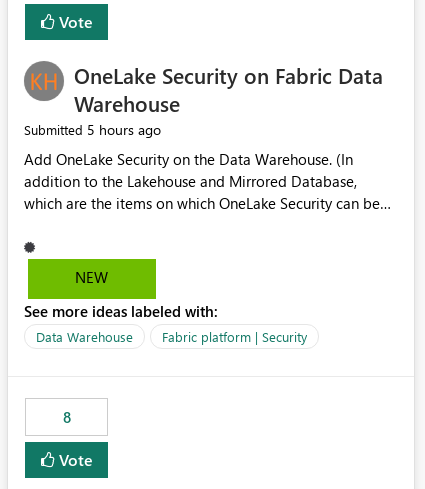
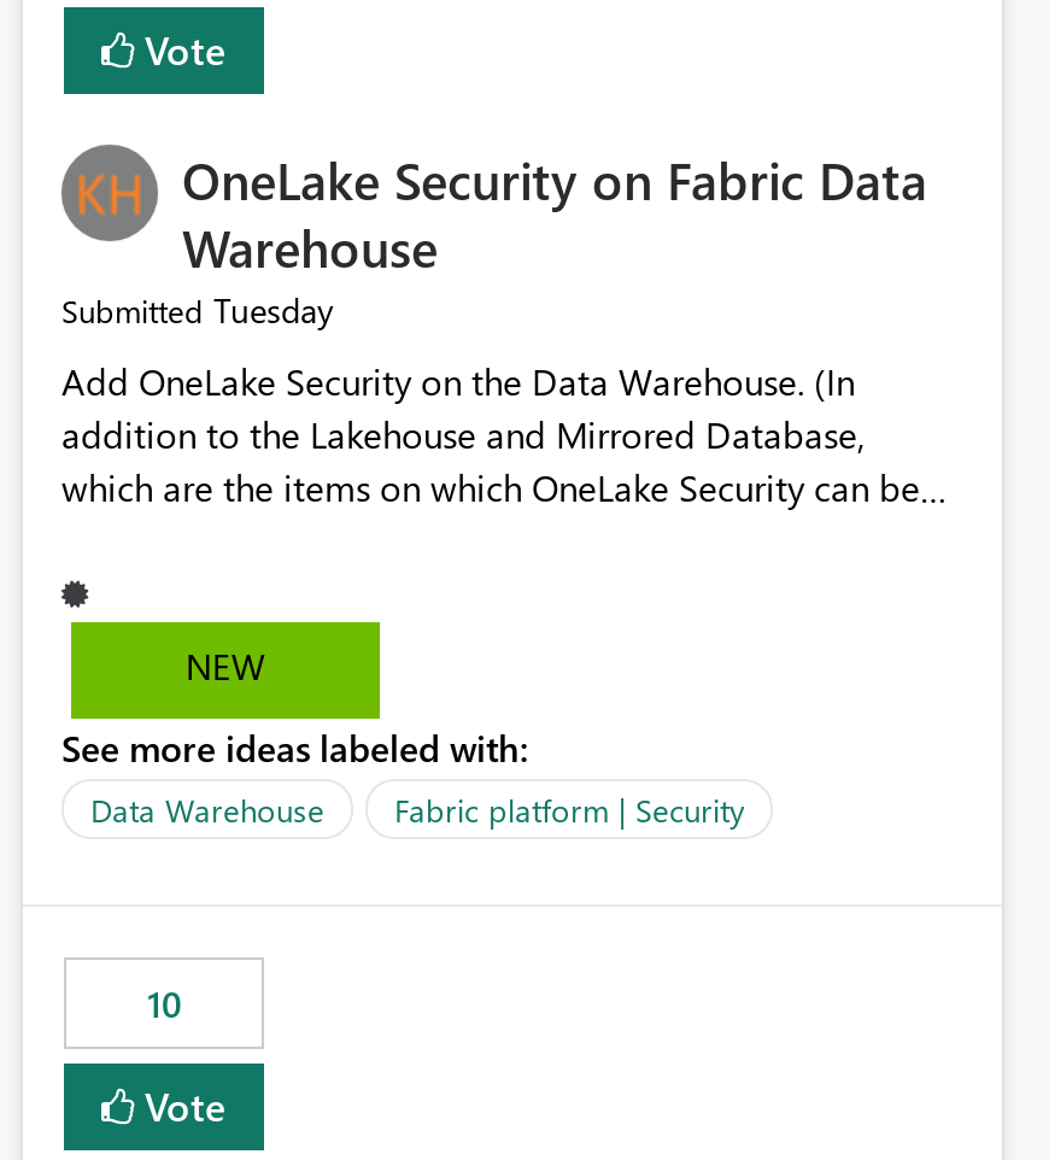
[24,120,161,139] Submitted 5 hours ago -> [61,288,334,334] Submitted Tuesday
[62,407,70,427] 8 -> [147,980,181,1028] 10

